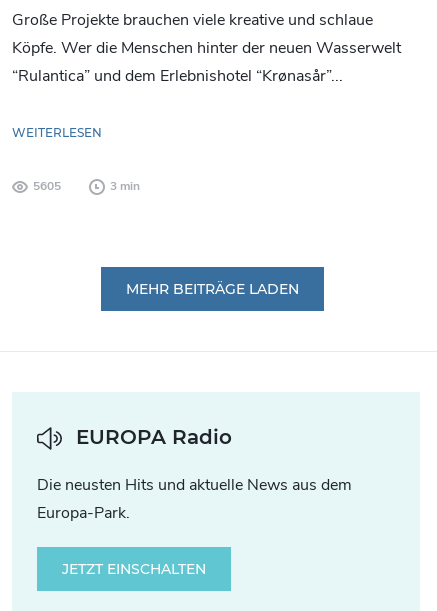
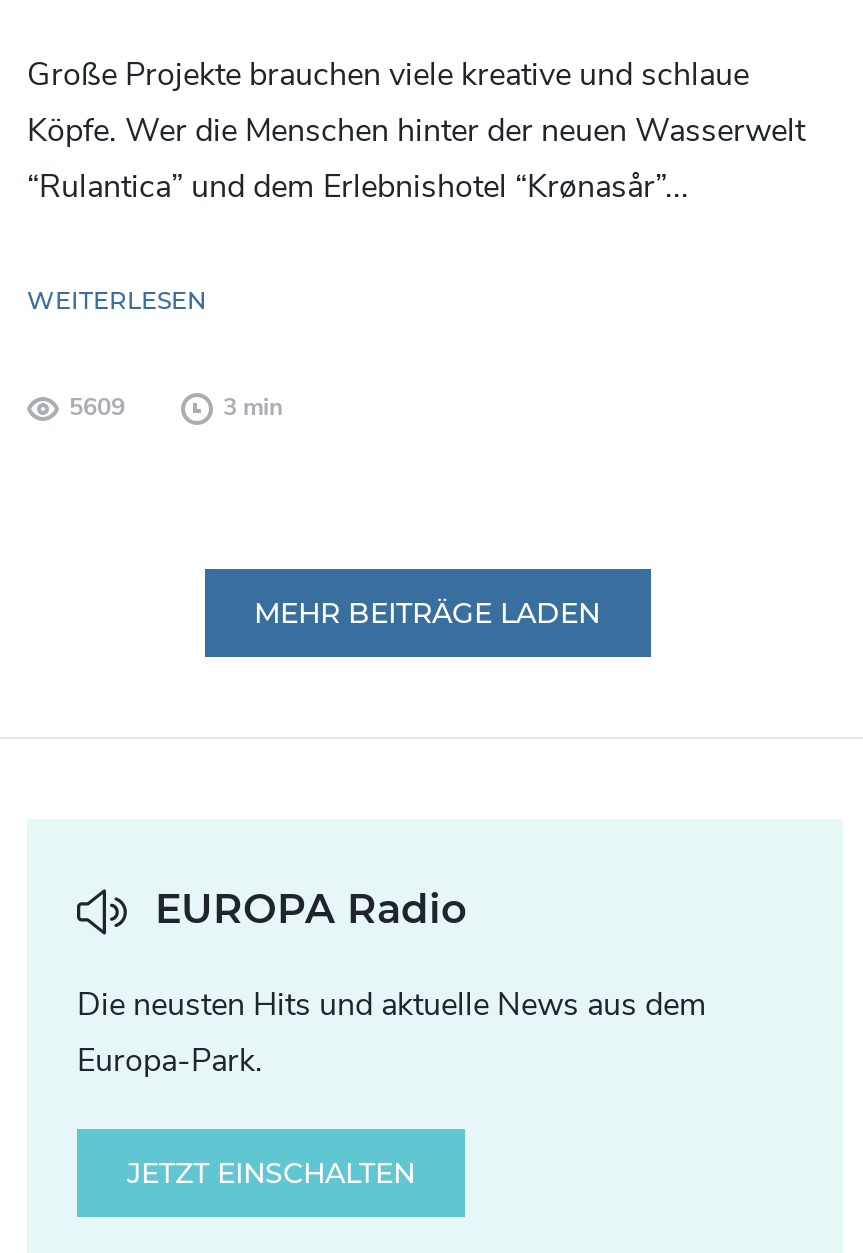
[33,178,61,194] 5605 -> [69,391,125,423] 5609

